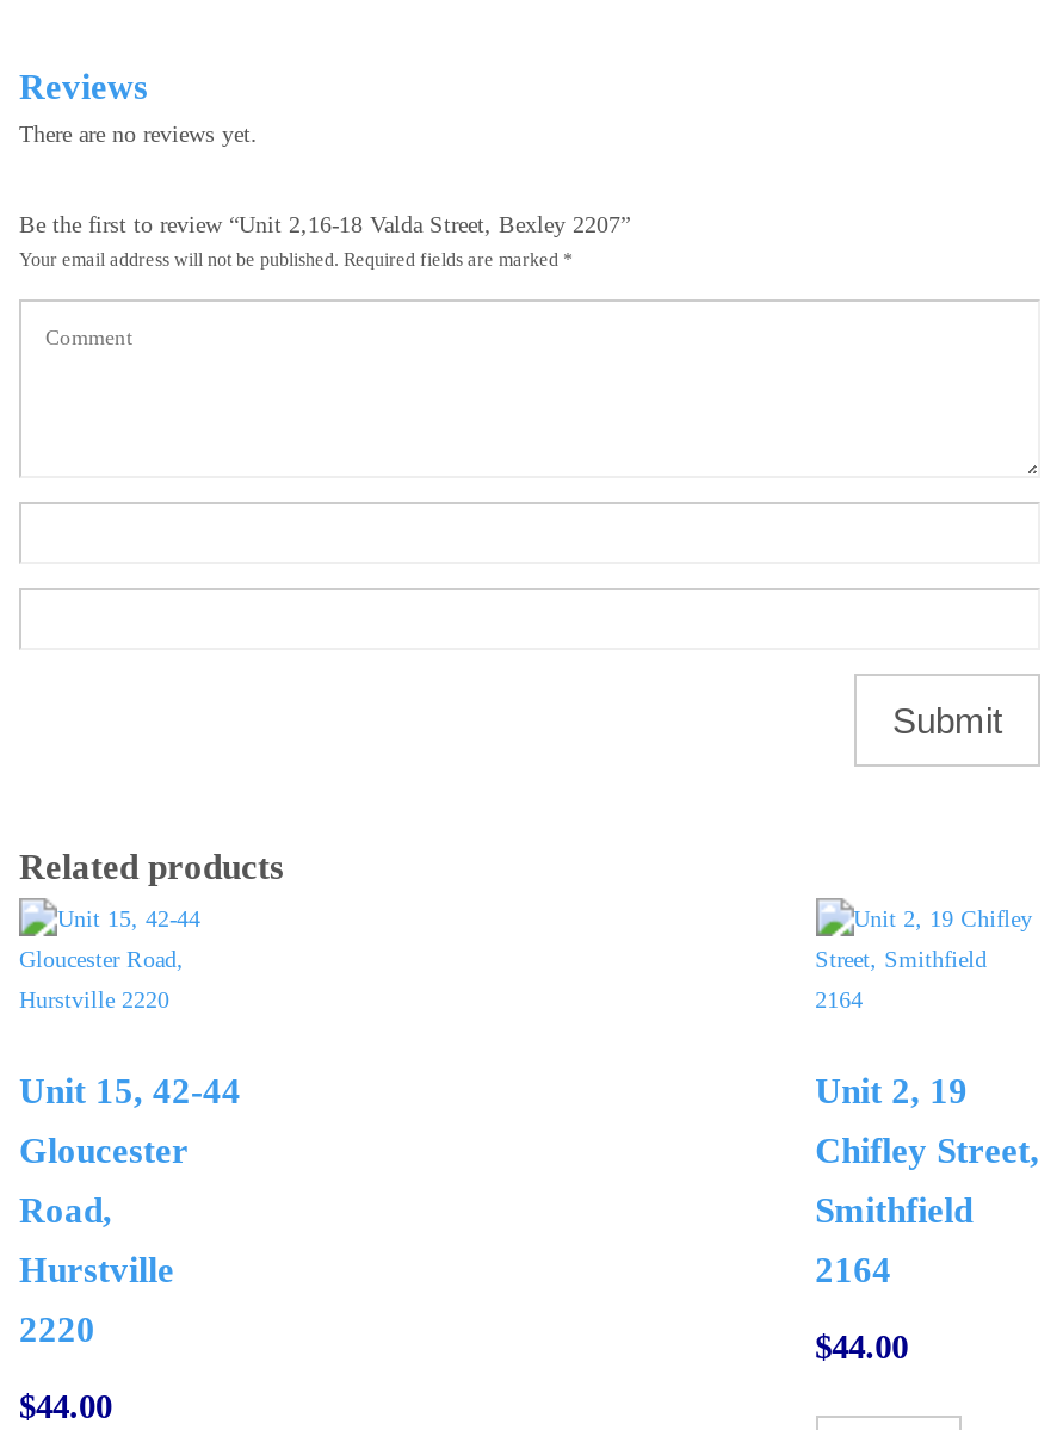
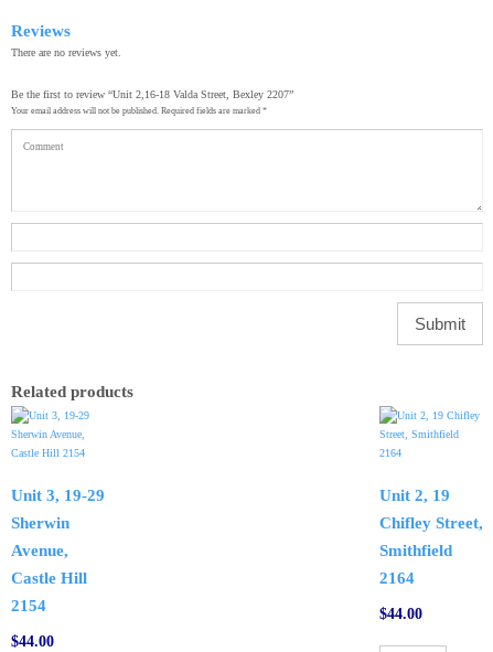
[19,1071,241,1109] Unit 15, 42-44 -> [11,486,105,504] Unit 3, 19-29
[19,1131,189,1169] Gloucester -> [11,514,69,531] Sherwin
[19,1191,112,1229] Road, -> [11,541,68,559] Avenue,
[19,1250,174,1288] Hurstville -> [11,569,87,586] Castle Hill
[19,1310,95,1348] 2220 -> [11,596,46,614] 2154

